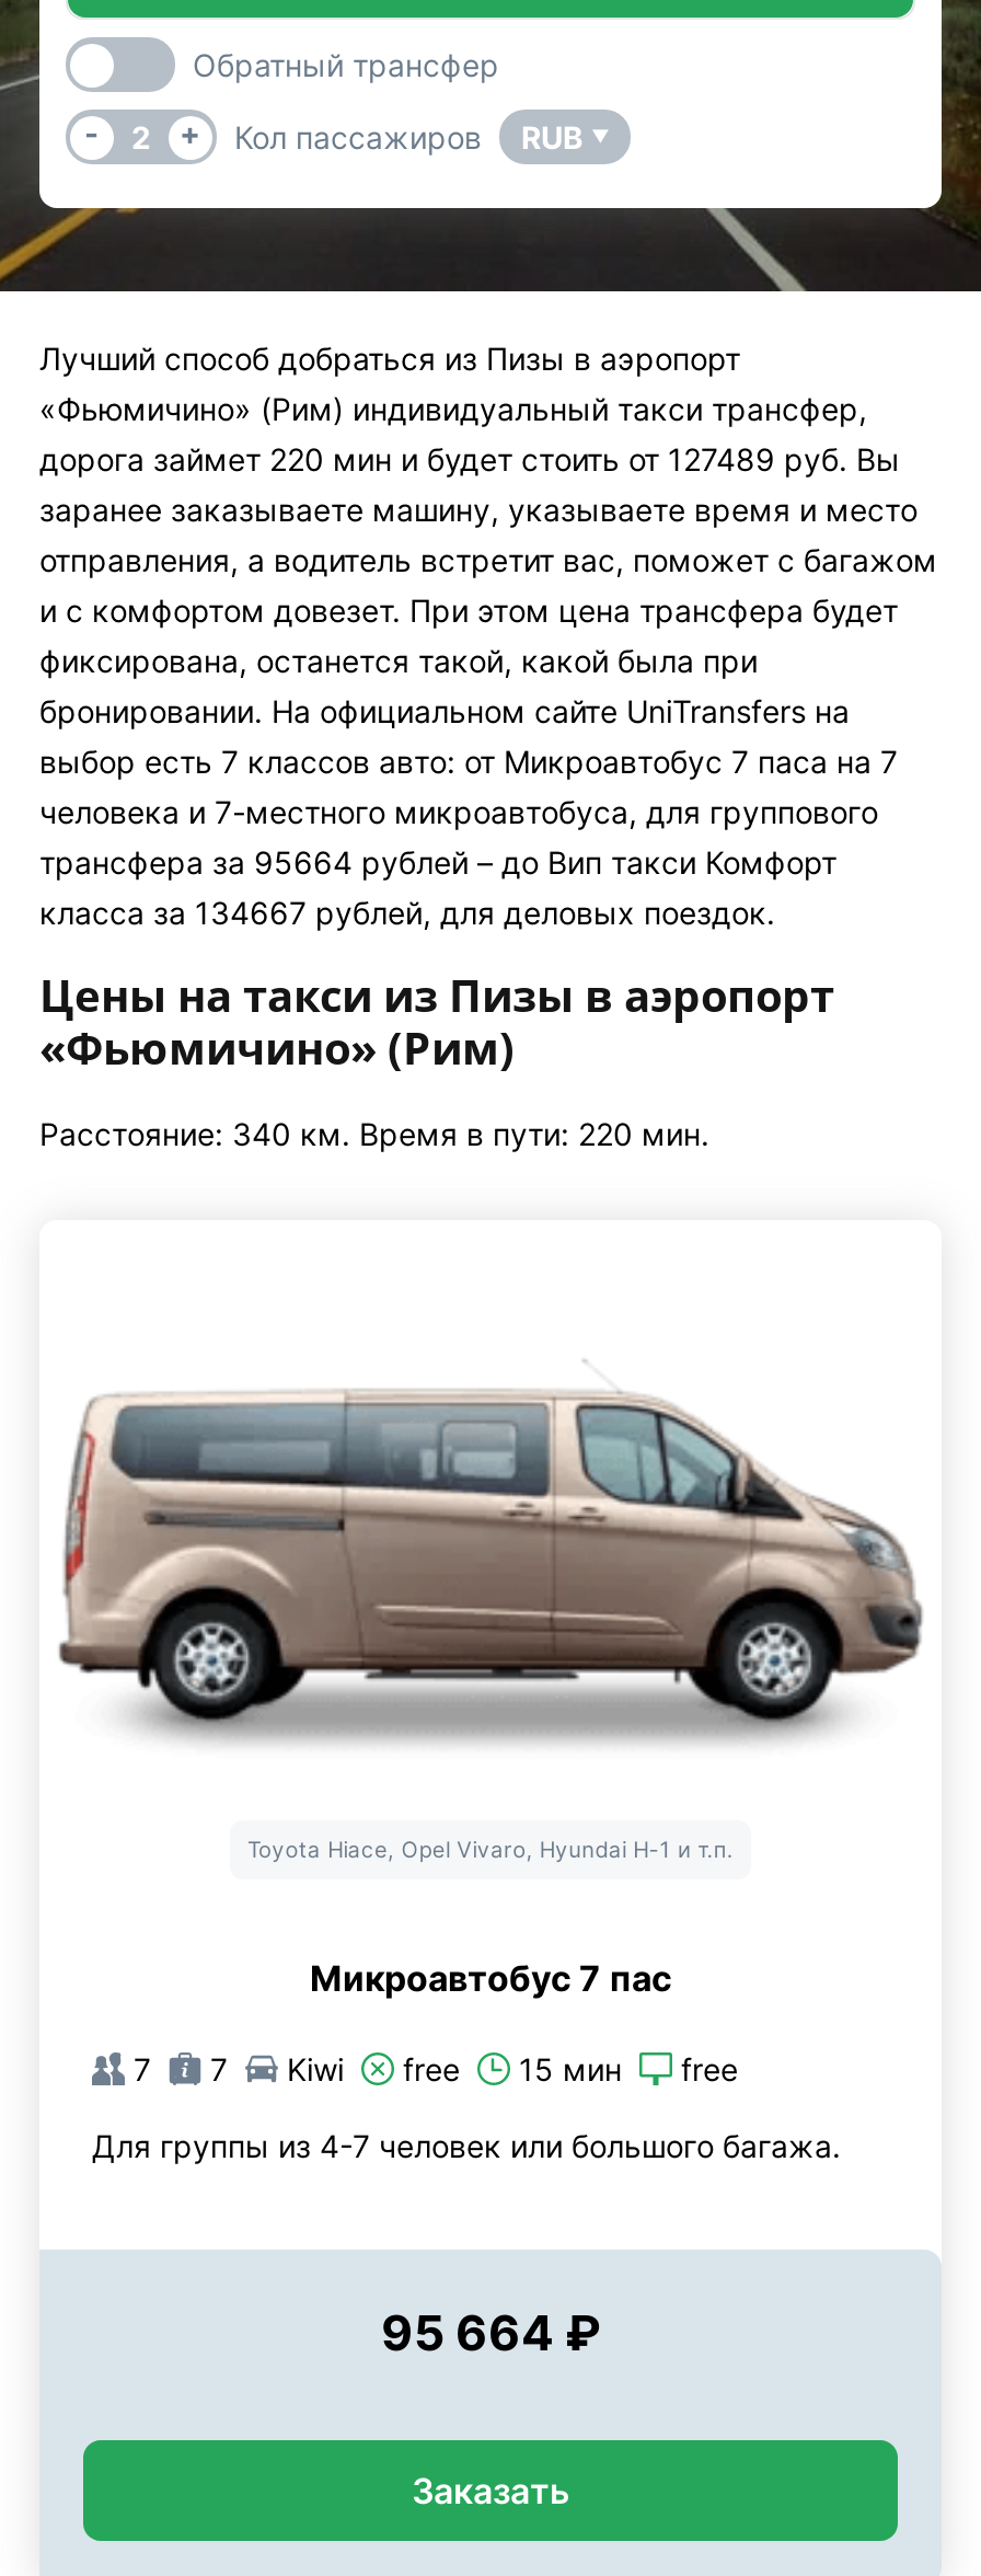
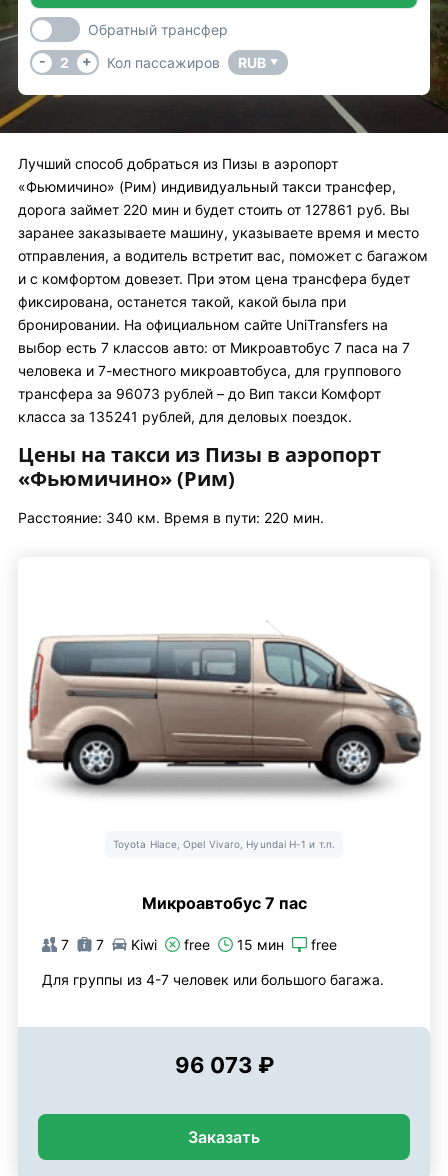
[39,440,900,478] дорога займет 220 мин и будет стоить от 127489 руб. Вы -> [18,201,410,218] дорога займет 220 мин и будет стоить от 127861 руб. Вы
[39,843,836,881] трансфера за 95664 рублей – до Вип такси Комфорт -> [18,385,381,402] трансфера за 96073 рублей – до Вип такси Комфорт
[39,894,775,931] класса за 134667 рублей, для деловых поездок. -> [18,408,352,425] класса за 135241 рублей, для деловых поездок.
[381,2305,600,2362] 95 664 ₽ -> [174,1052,273,1078] 96 073 ₽

